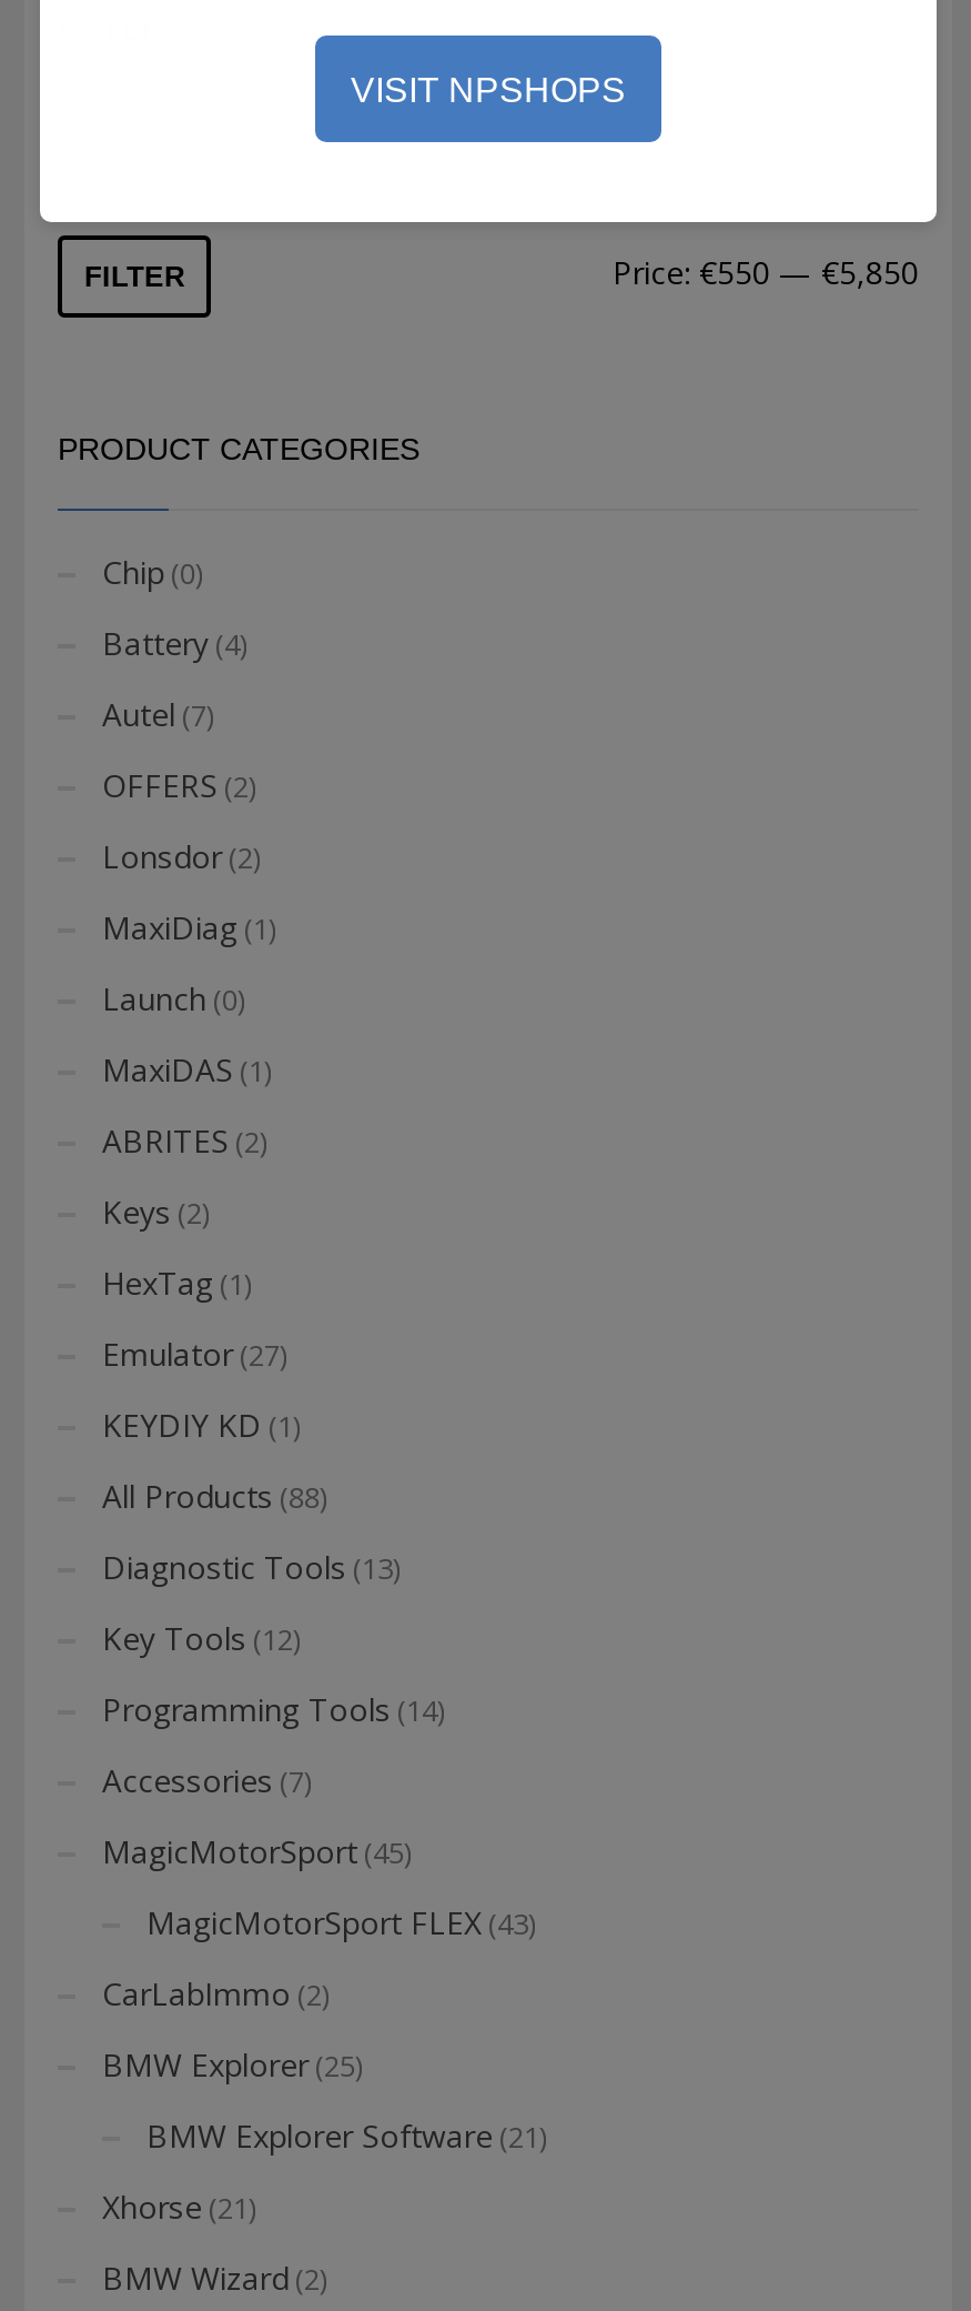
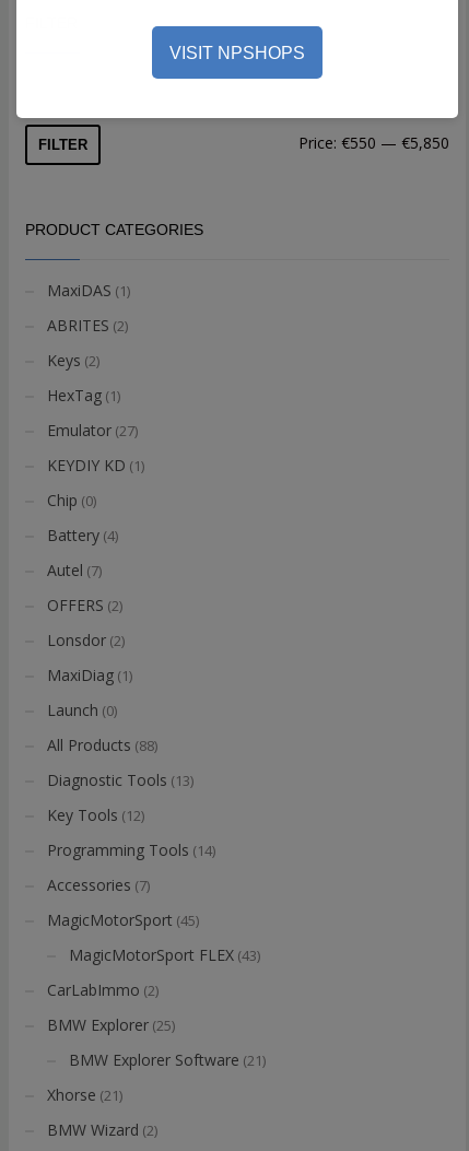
moved [102,551,275,1020] -> [47,490,132,720]: Chip (0) | Battery (4) | Autel (7) | OFFERS (2) | Lonsdor (2) | MaxiDiag (1) | Launch (0)
moved [102,1049,300,1446] -> [47,280,144,476]: MaxiDAS (1) | ABRITES (2) | Keys (2) | HexTag (1) | Emulator (27) | KEYDIY KD (1)

